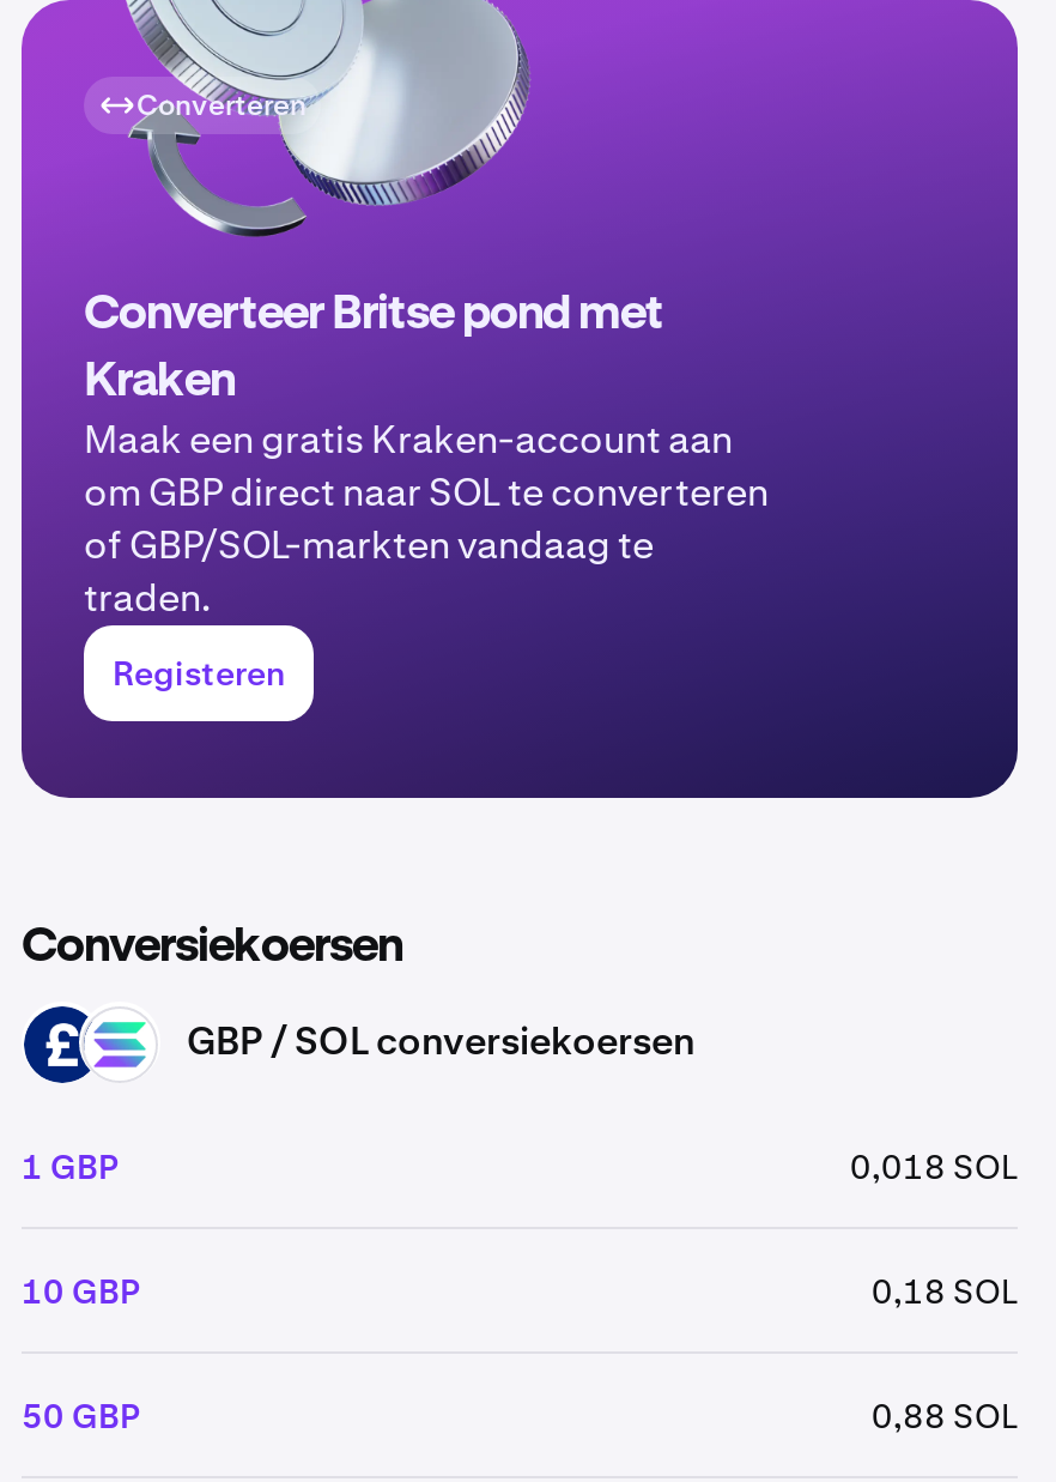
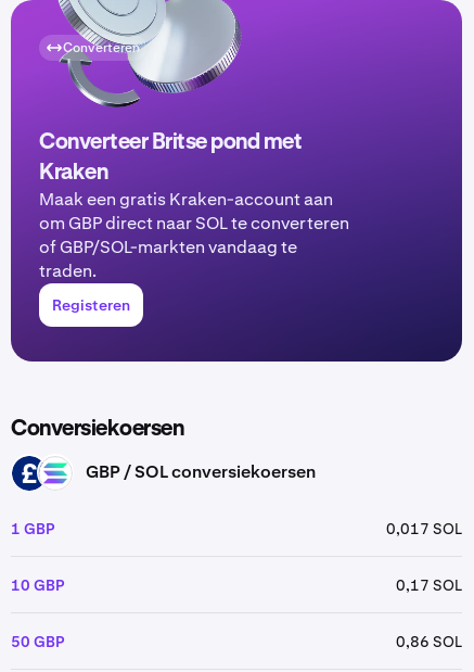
[850,1144,1018,1187] 0,018 SOL -> [386,518,462,538] 0,017 SOL
[872,1269,1018,1312] 0,18 SOL -> [396,575,462,594] 0,17 SOL
[872,1393,1018,1436] 0,88 SOL -> [396,631,462,651] 0,86 SOL

